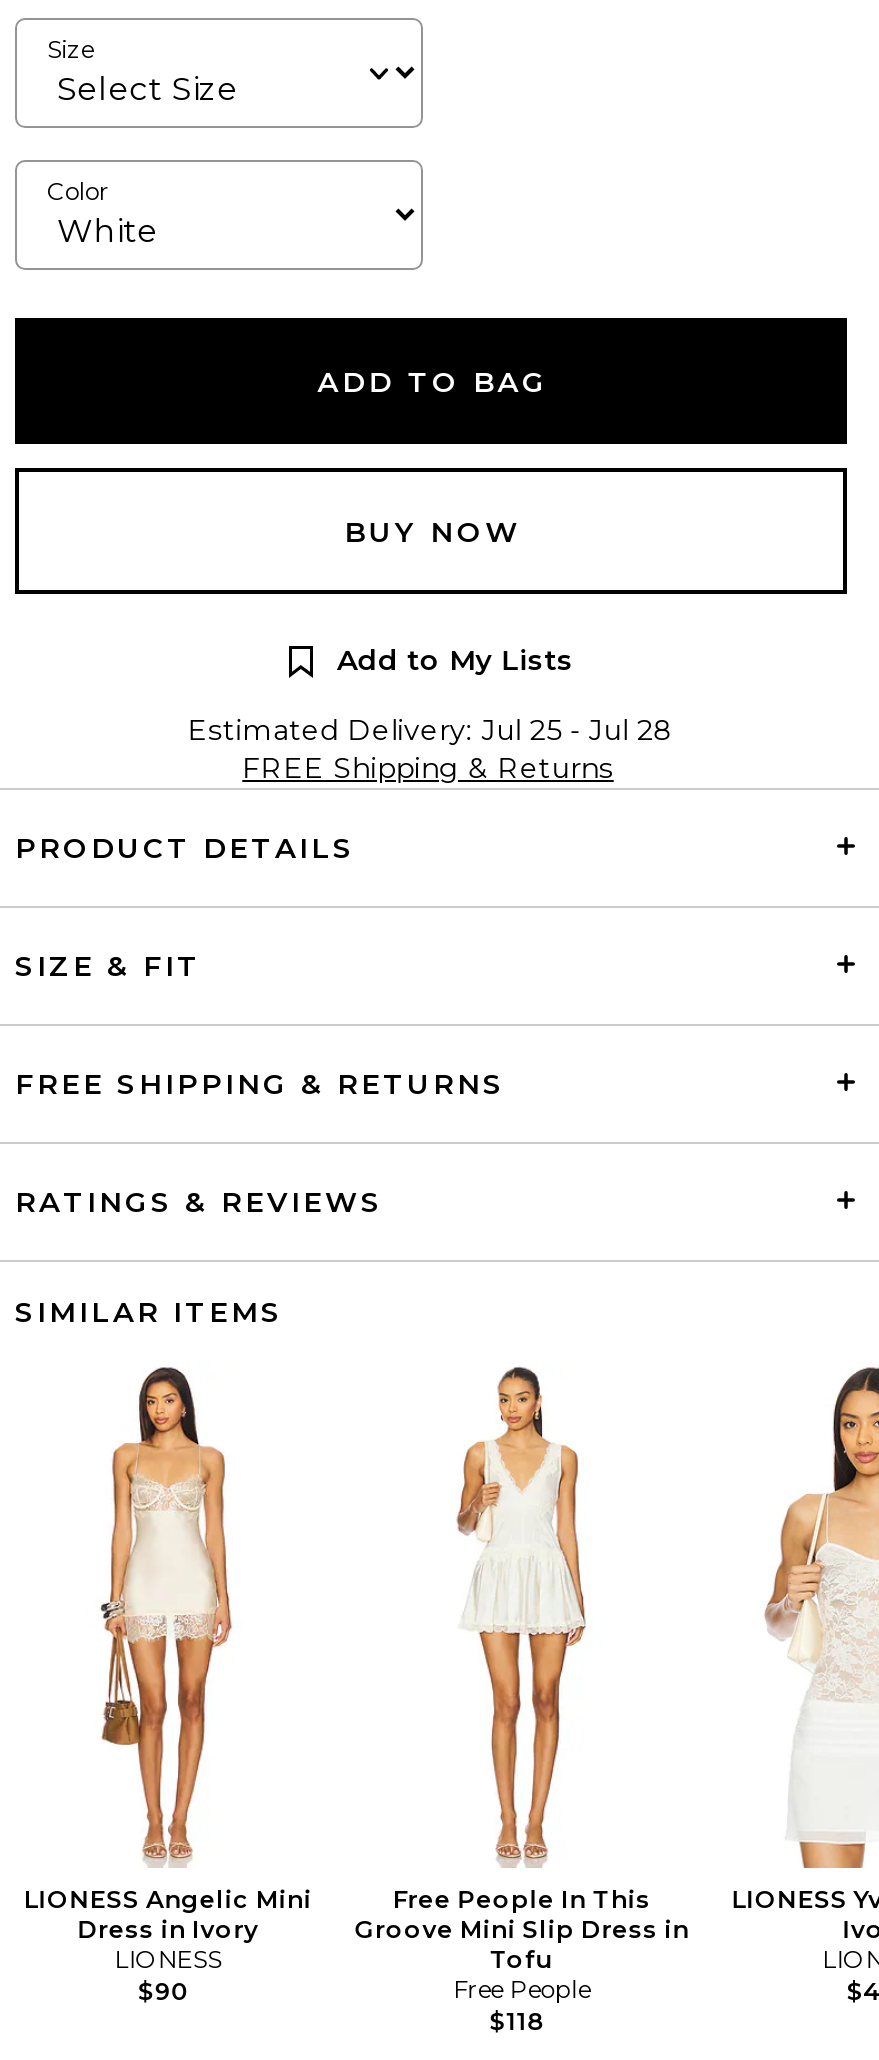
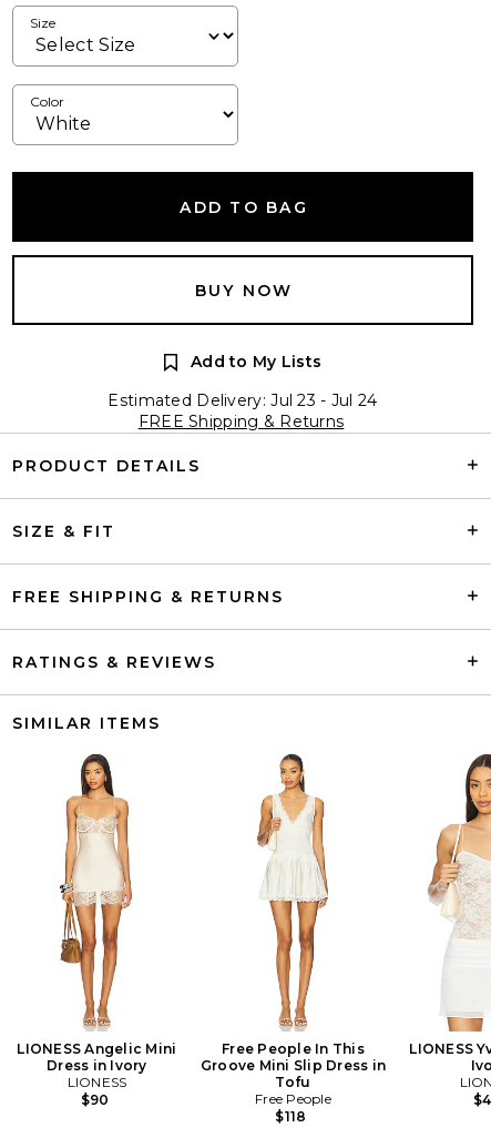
[188,711,674,747] Estimated Delivery: Jul 25 - Jul 28 -> [108,390,378,410] Estimated Delivery: Jul 23 - Jul 24

